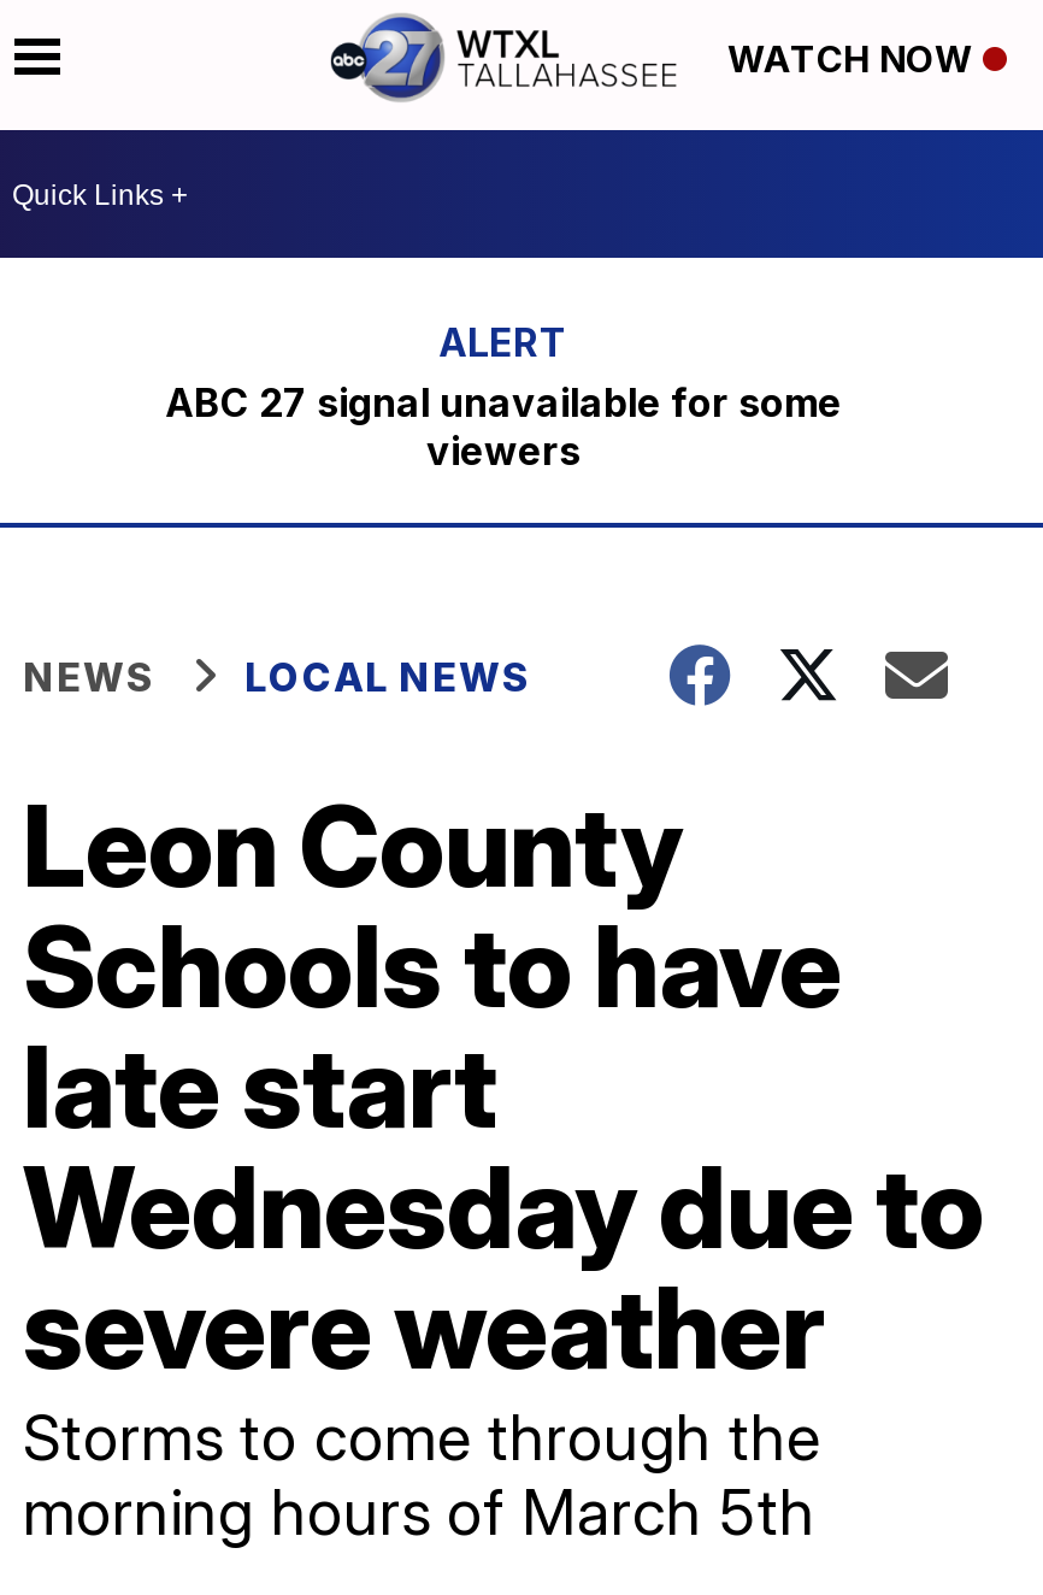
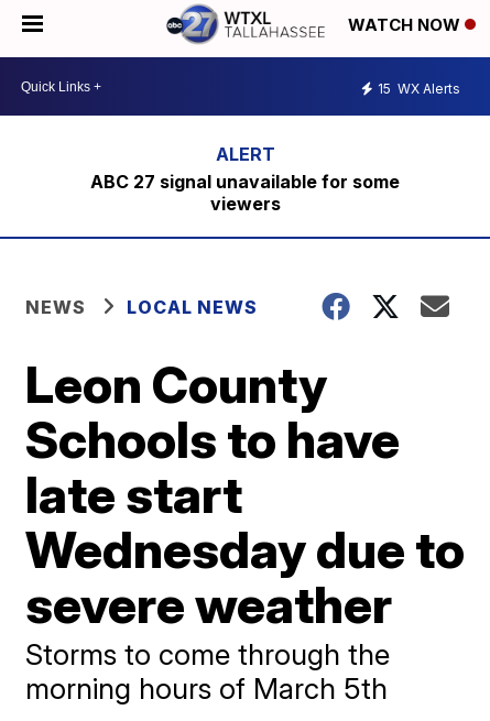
none -> [378,80,460,96] 15 WX Alerts

